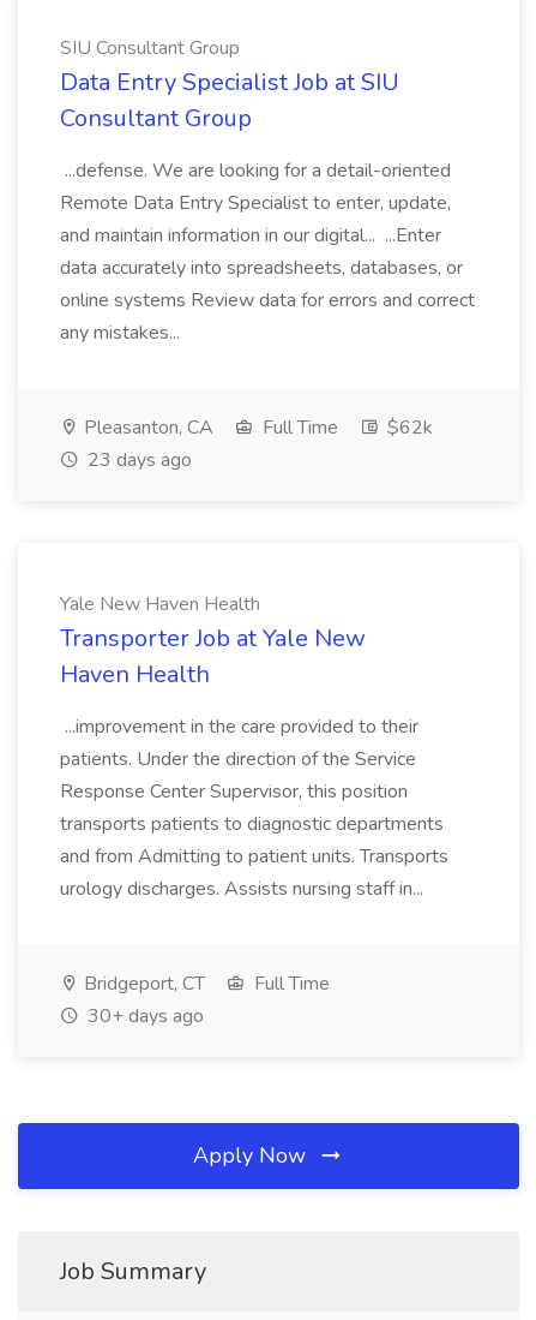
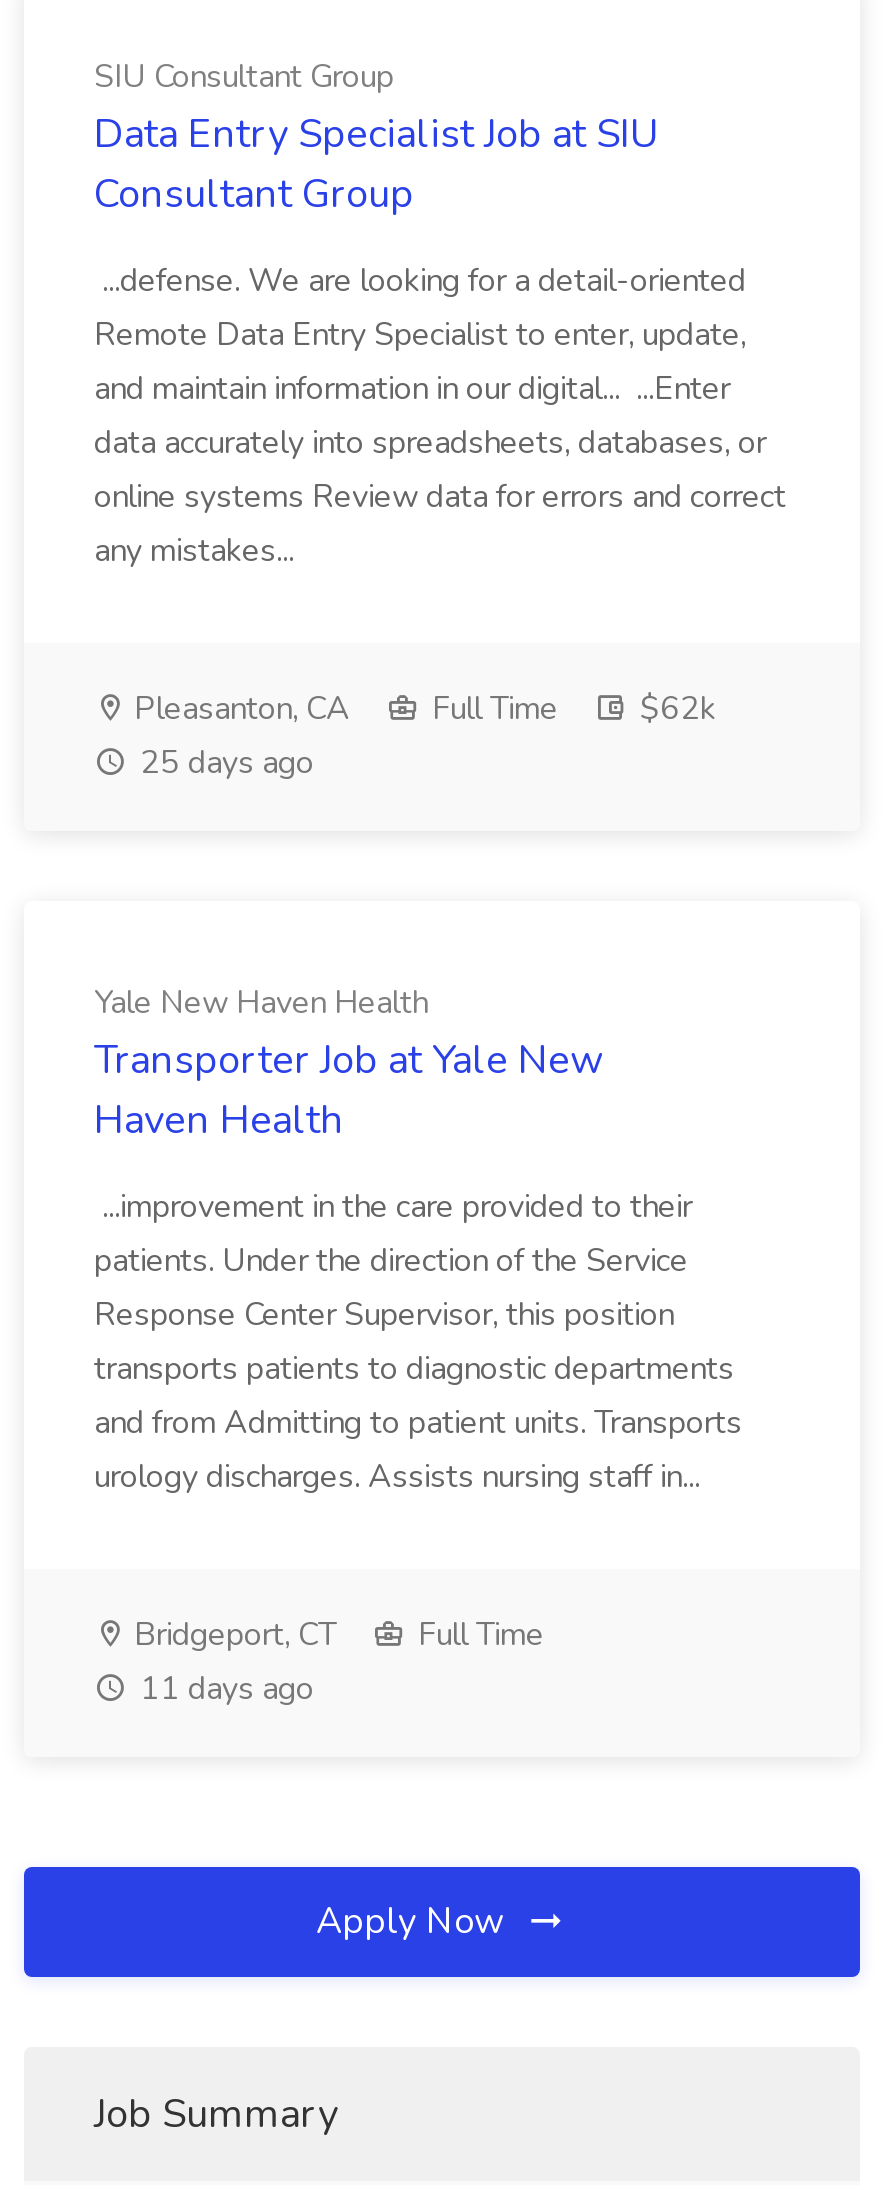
[83,447,192,473] 23 days ago -> [132,741,314,785] 25 days ago
[83,1003,204,1029] 30+ days ago -> [132,1667,314,1711] 11 days ago

